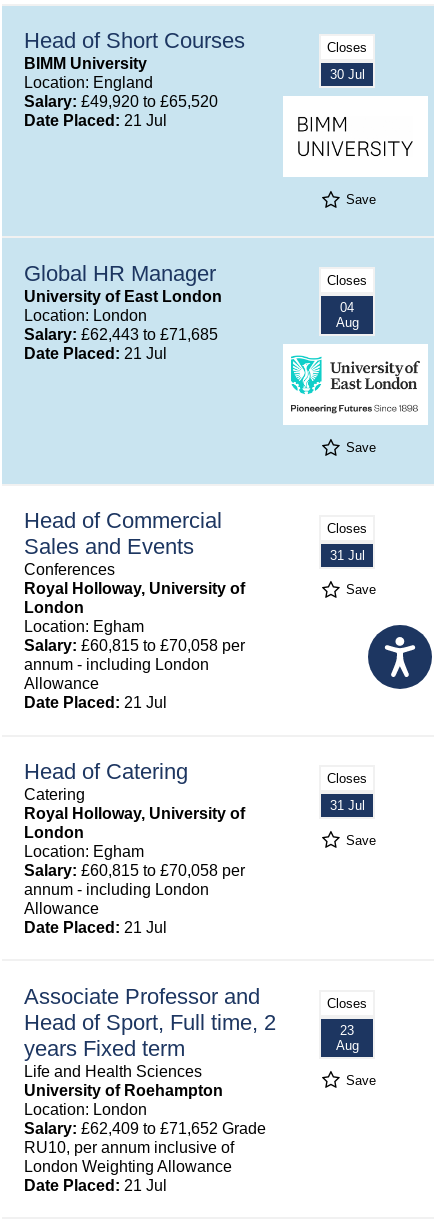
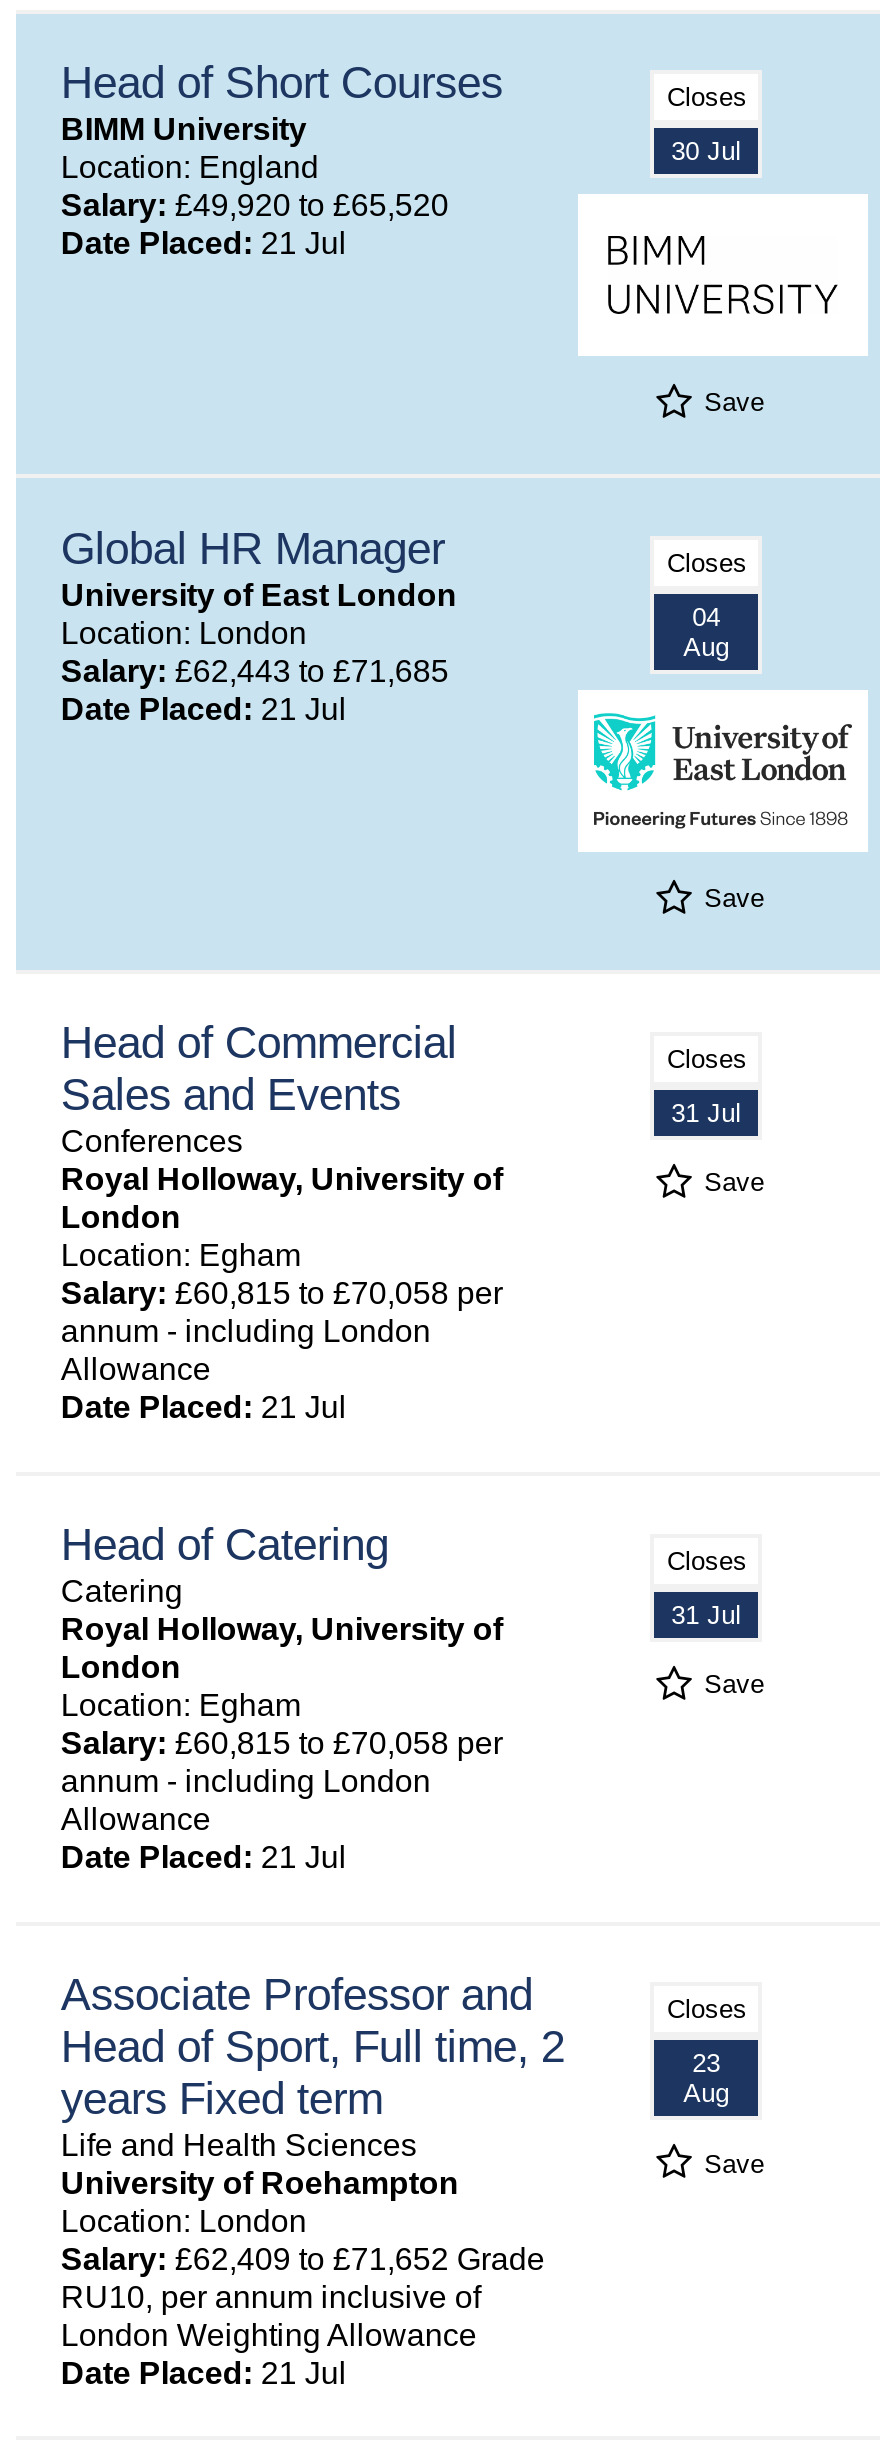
[367,624,433,690] [image] -> none

